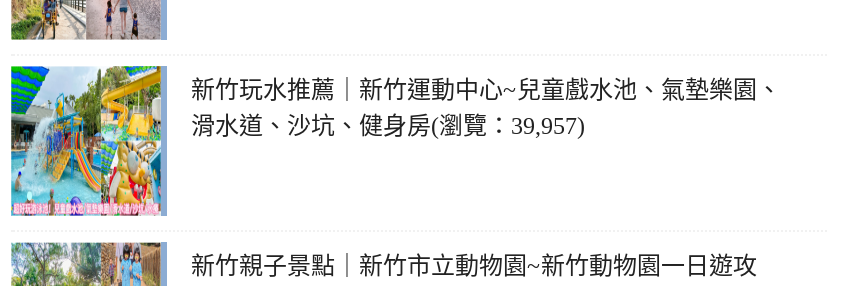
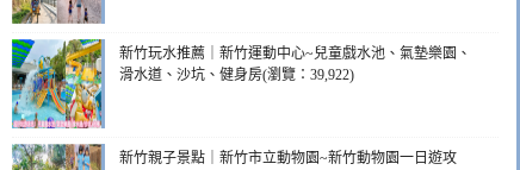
[191,112,585,140] 滑水道、沙坑、健身房(瀏覽：39,957) -> [119,66,354,83] 滑水道、沙坑、健身房(瀏覽：39,922)

